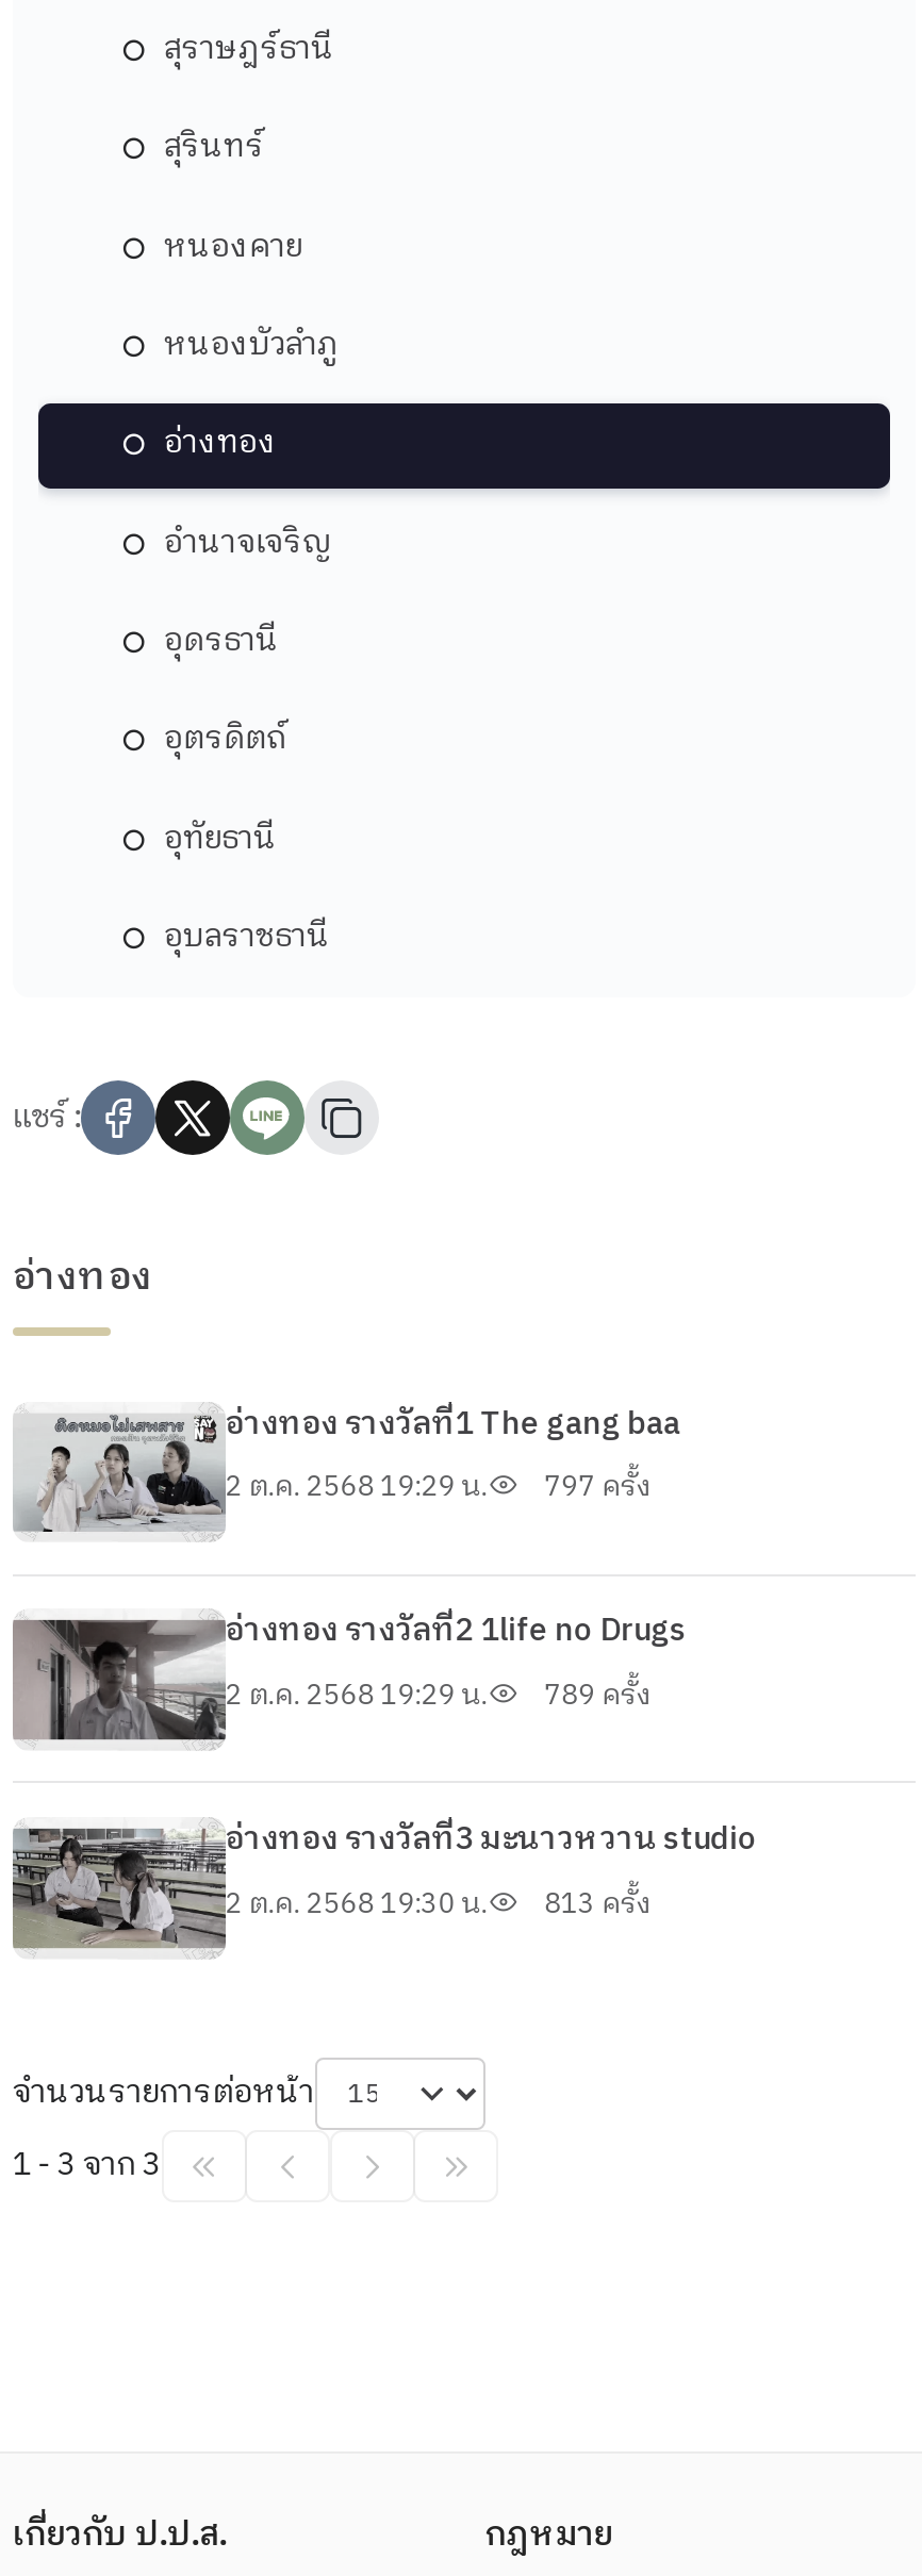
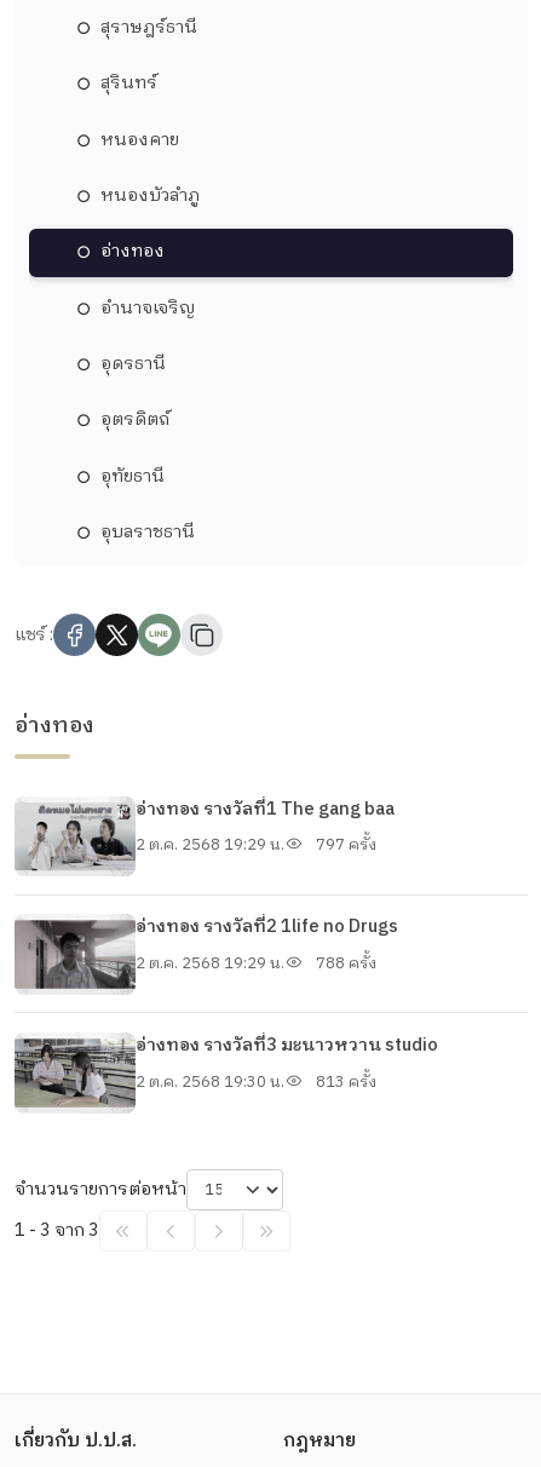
[544,1672,650,1719] 789 ครั้ง -> [316,950,377,977] 788 ครั้ง

